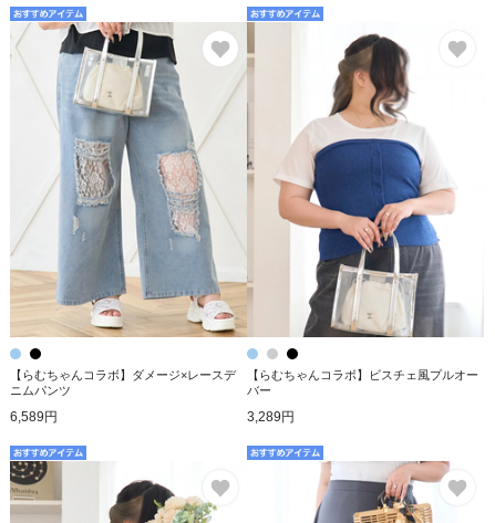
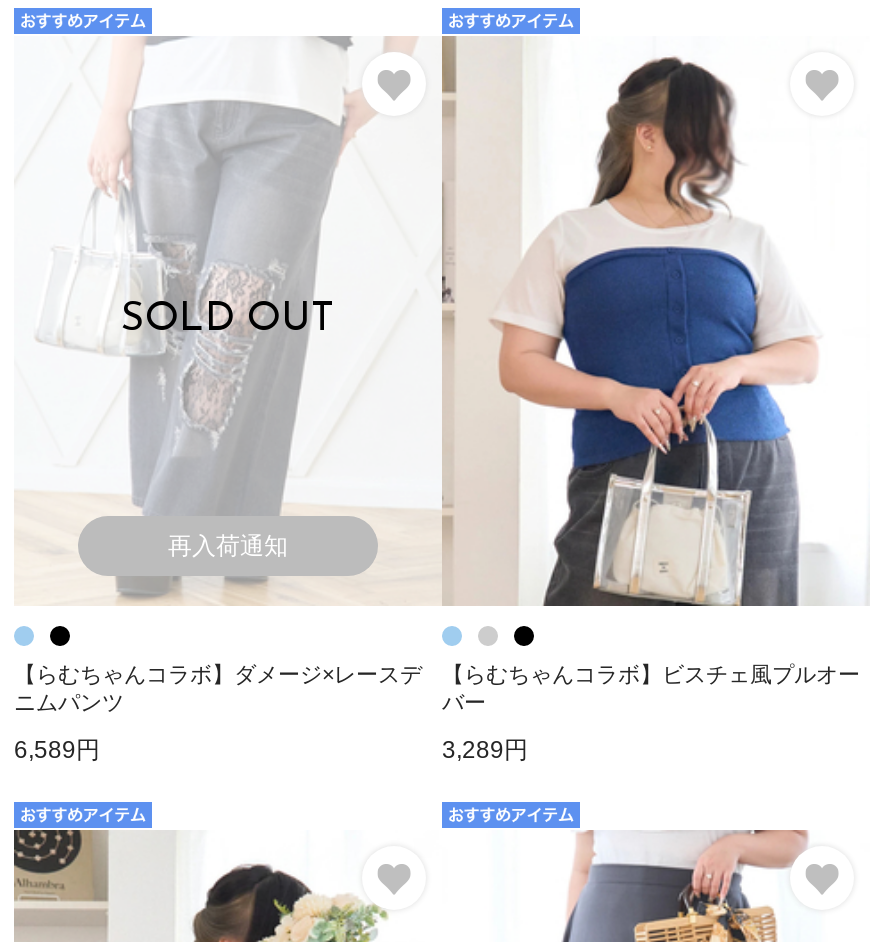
[10,21,245,160] [image] -> [66,34,440,286] [image]
none -> [121,301,335,341] SOLD OUT
none -> [168,532,288,560] 再入荷通知
[10,172,247,337] [image] -> [16,314,442,604] [image]

